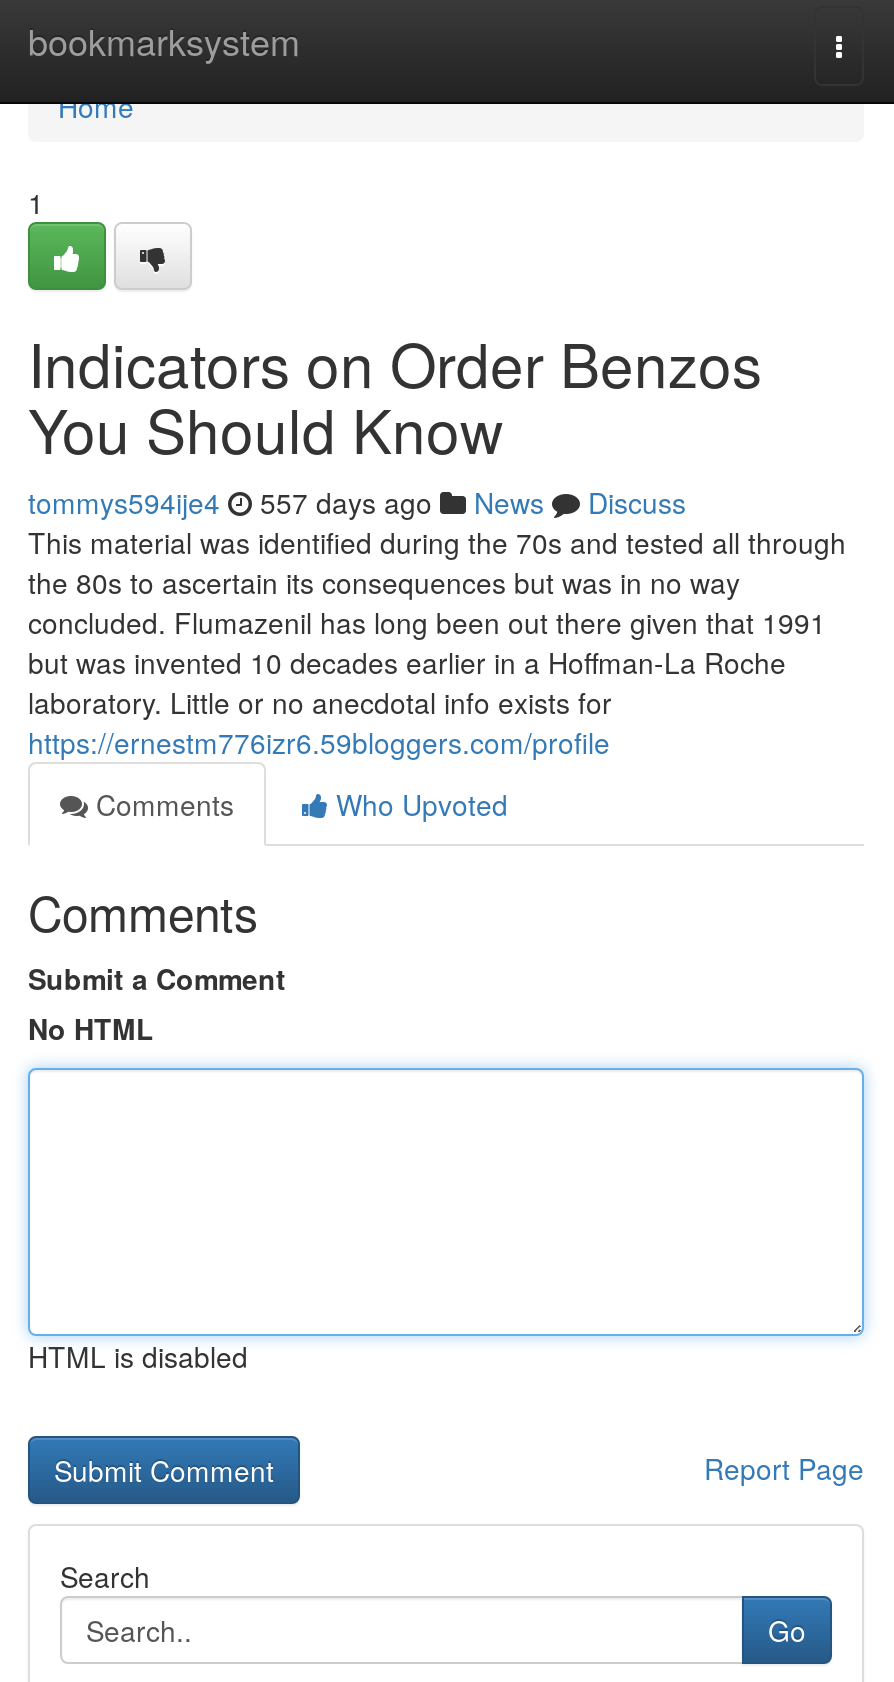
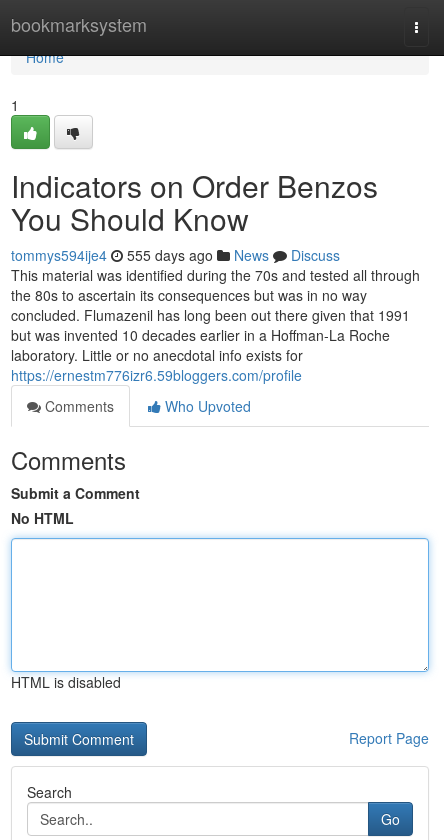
[28,482,686,522] tommys594ije4 557 days ago News Discuss -> [11,245,340,265] tommys594ije4 555 days ago News Discuss

